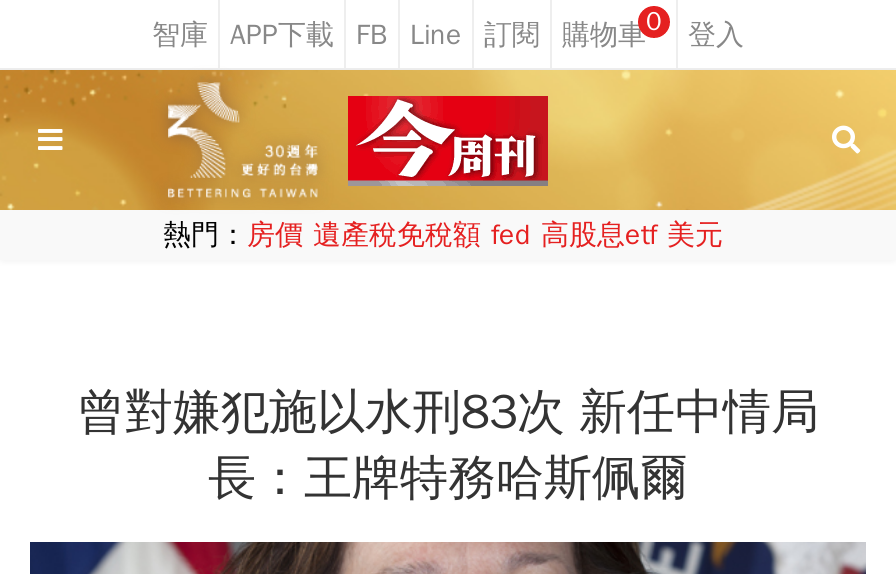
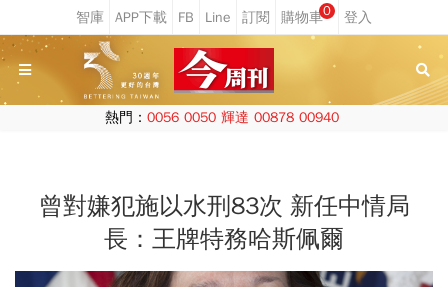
[163,218,723,252] 熱門：房價 遺產稅免稅額 fed 高股息etf 美元 -> [104,109,338,126] 熱門：0056 0050 輝達 00878 00940

